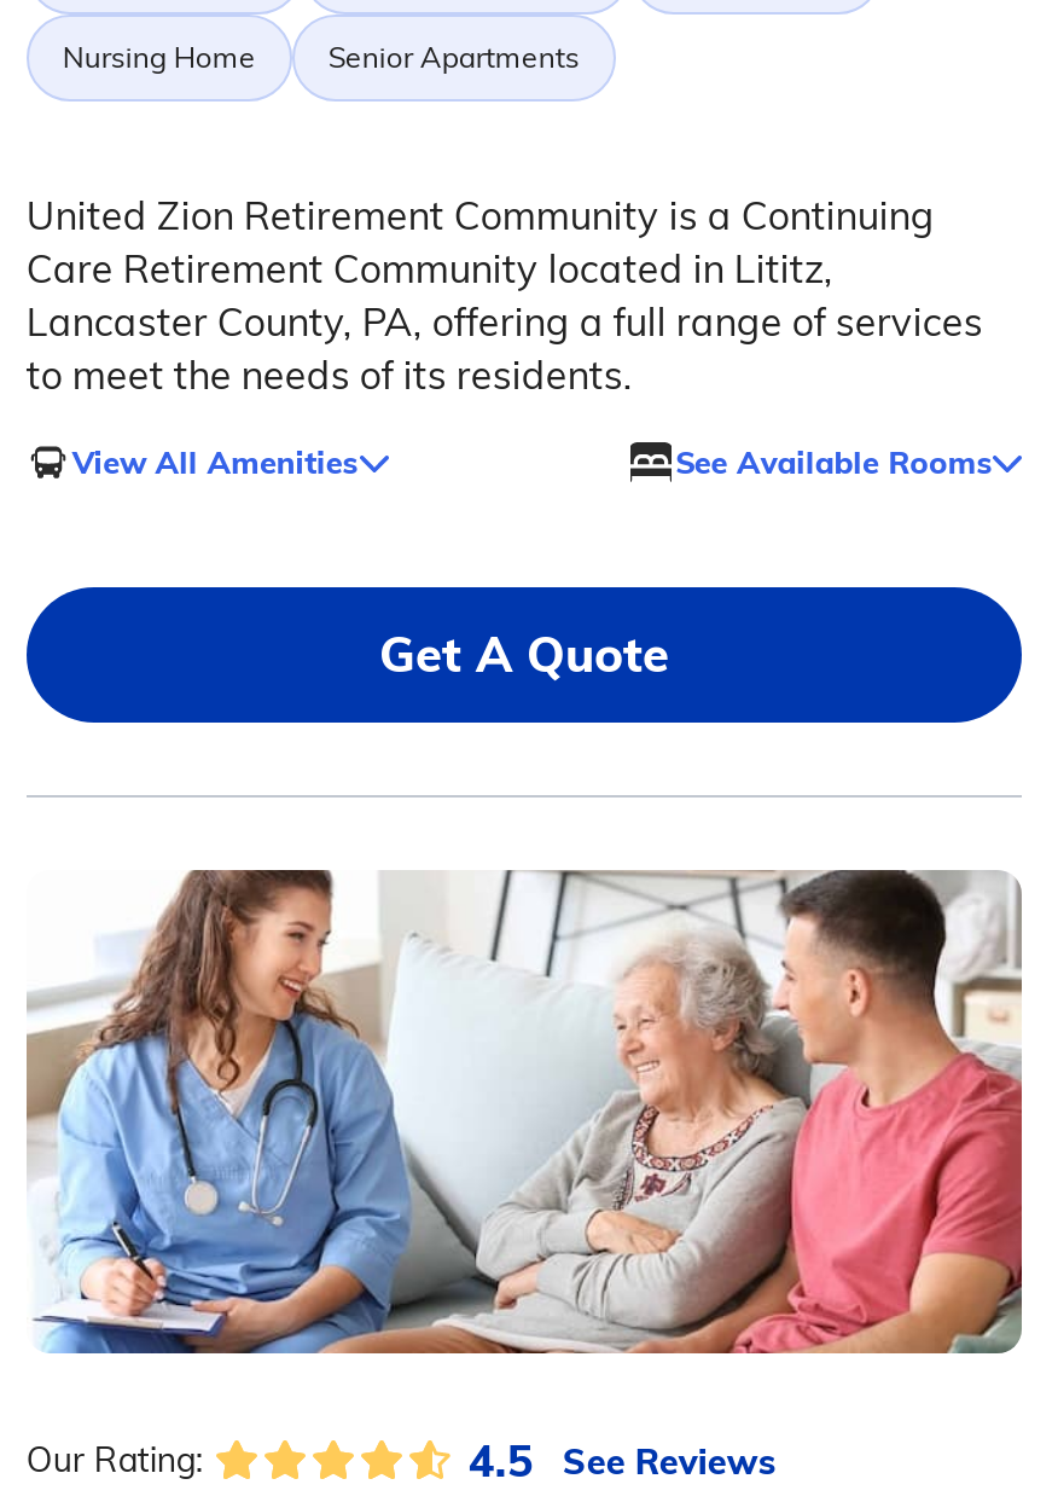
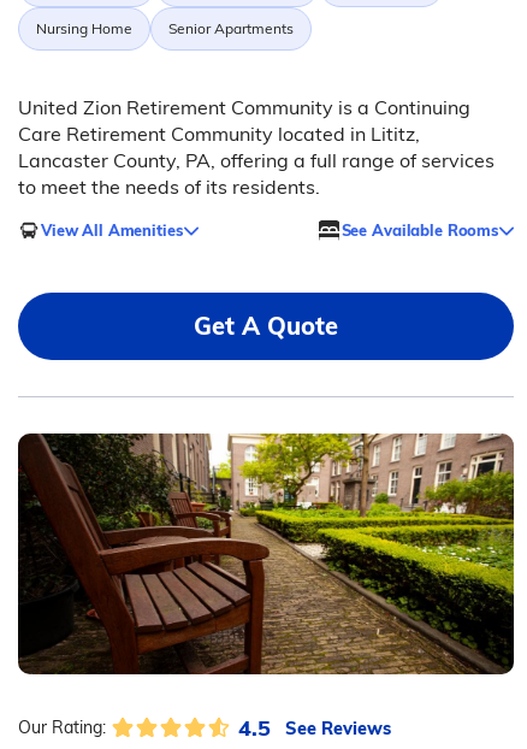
[27,868,1024,1356] [image] -> [17,432,515,676] [image]

